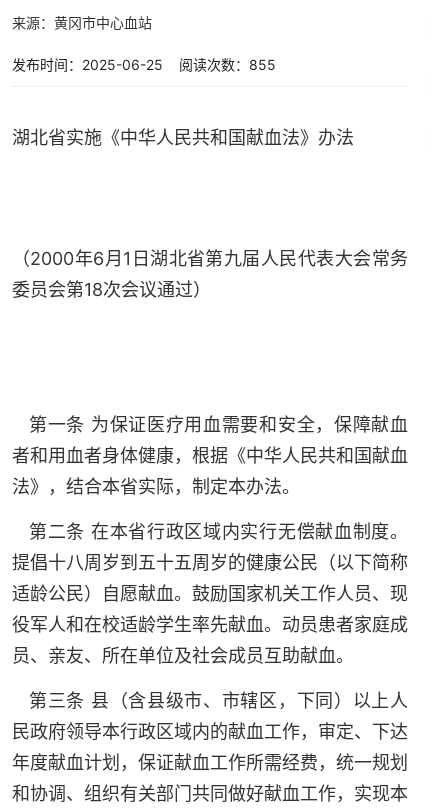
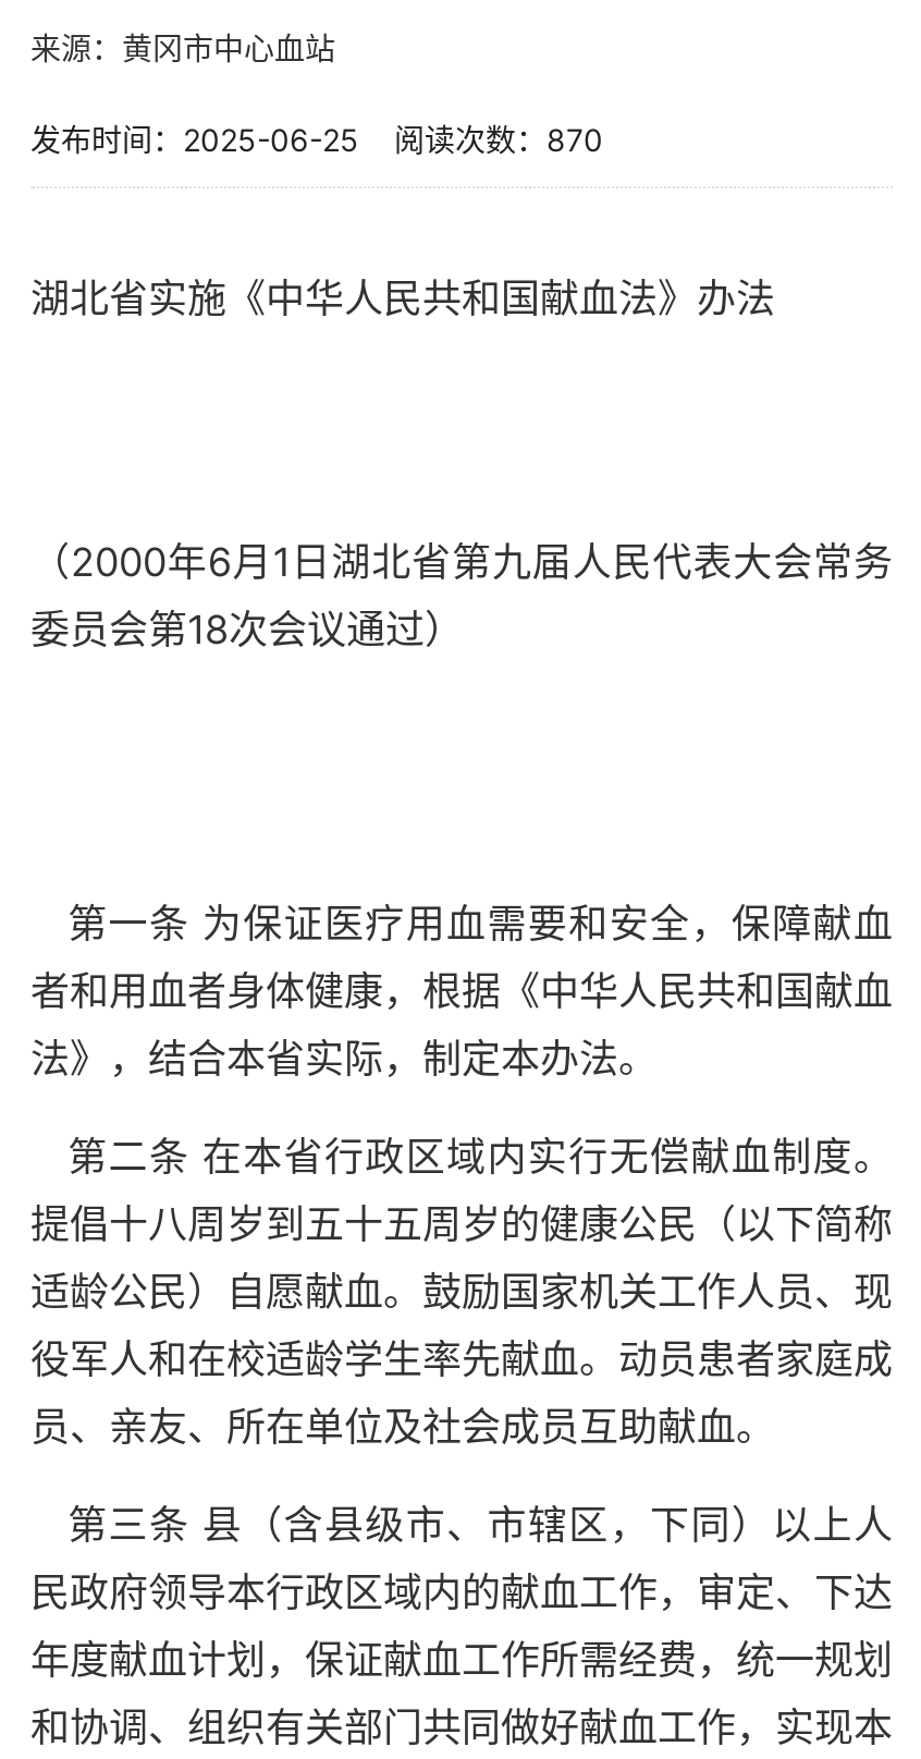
[12,55,276,72] 发布时间：2025-06-25 阅读次数：855 -> [30,120,603,157] 发布时间：2025-06-25 阅读次数：870

